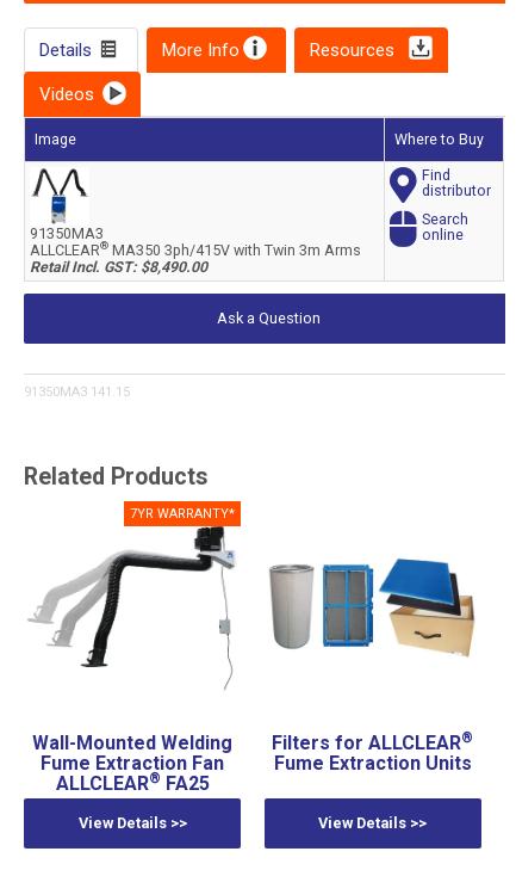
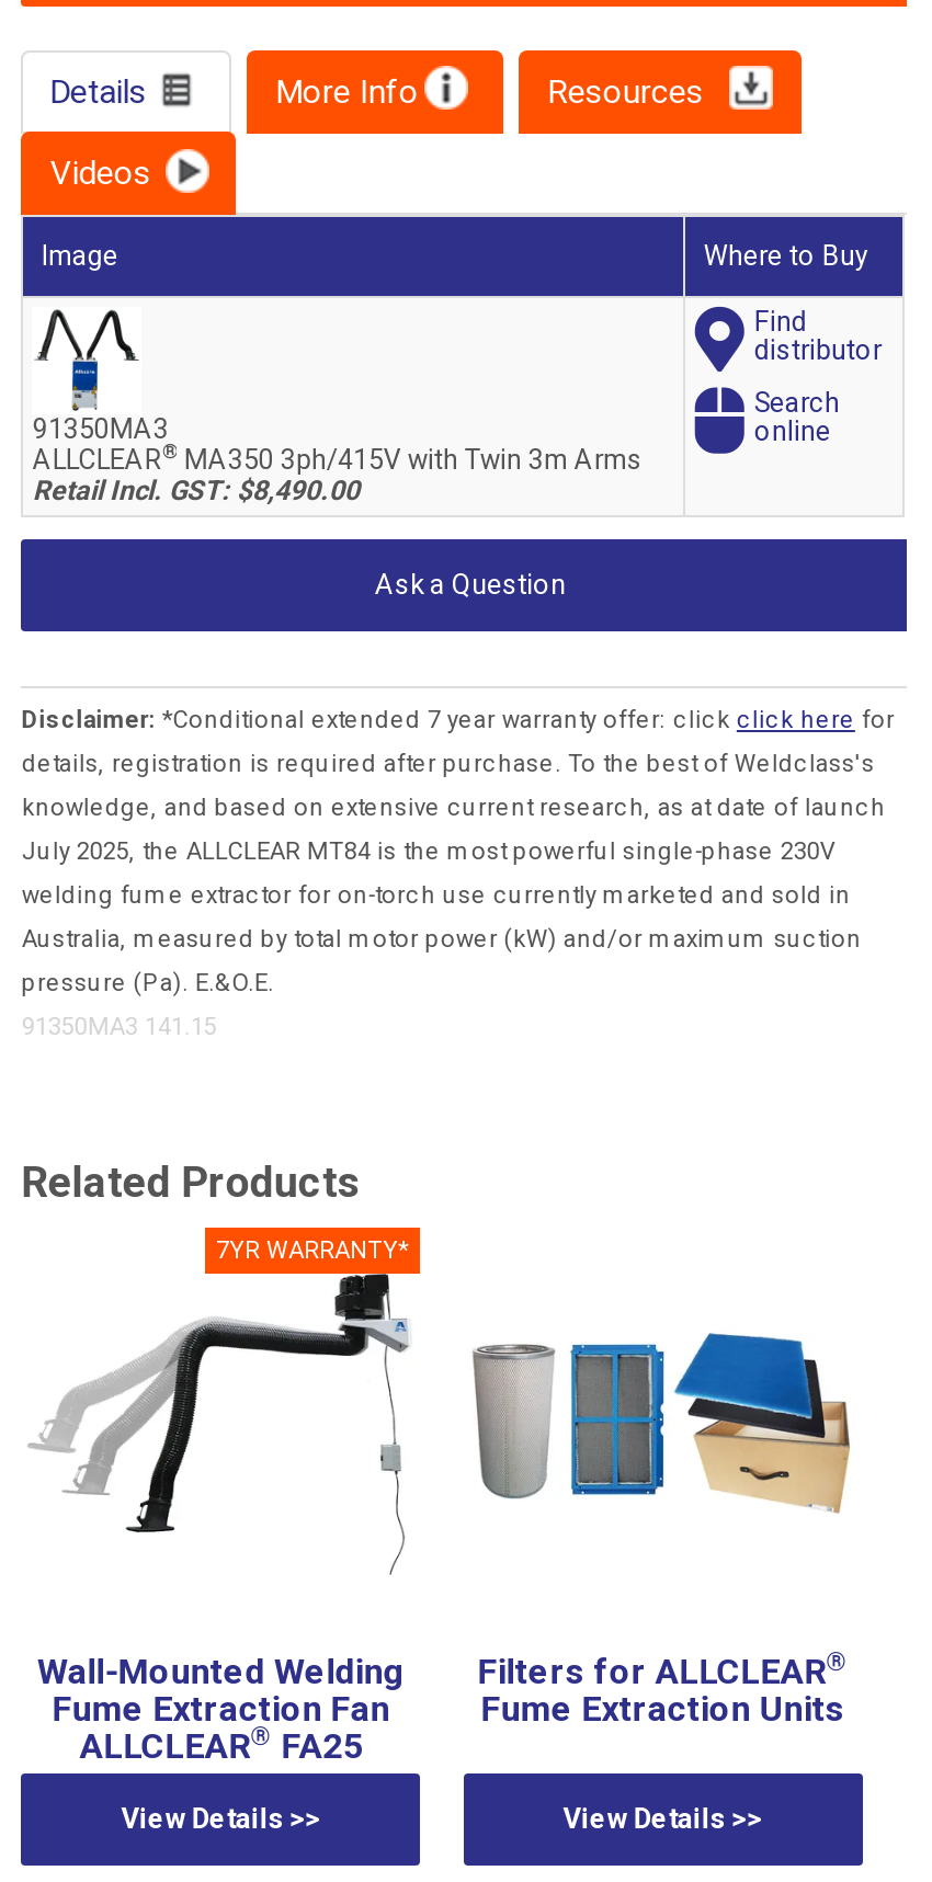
none -> [22,706,895,997] Disclaimer: *Conditional extended 7 year warranty offer: click click here for | details, registration is required after purchase. To the best of Weldclass's | knowledge, and based on extensive current research, as at date of launch | July 2025, the ALLCLEAR MT84 is the most powerful single-phase 230V | welding fume extractor for on-torch use currently marketed and sold in | Australia, measured by total motor power (kW) and/or maximum suction | pressure (Pa). E.&O.E.

